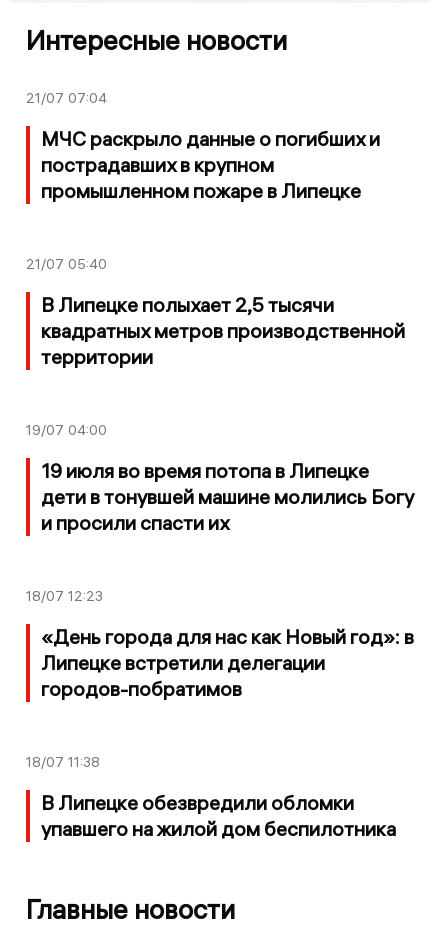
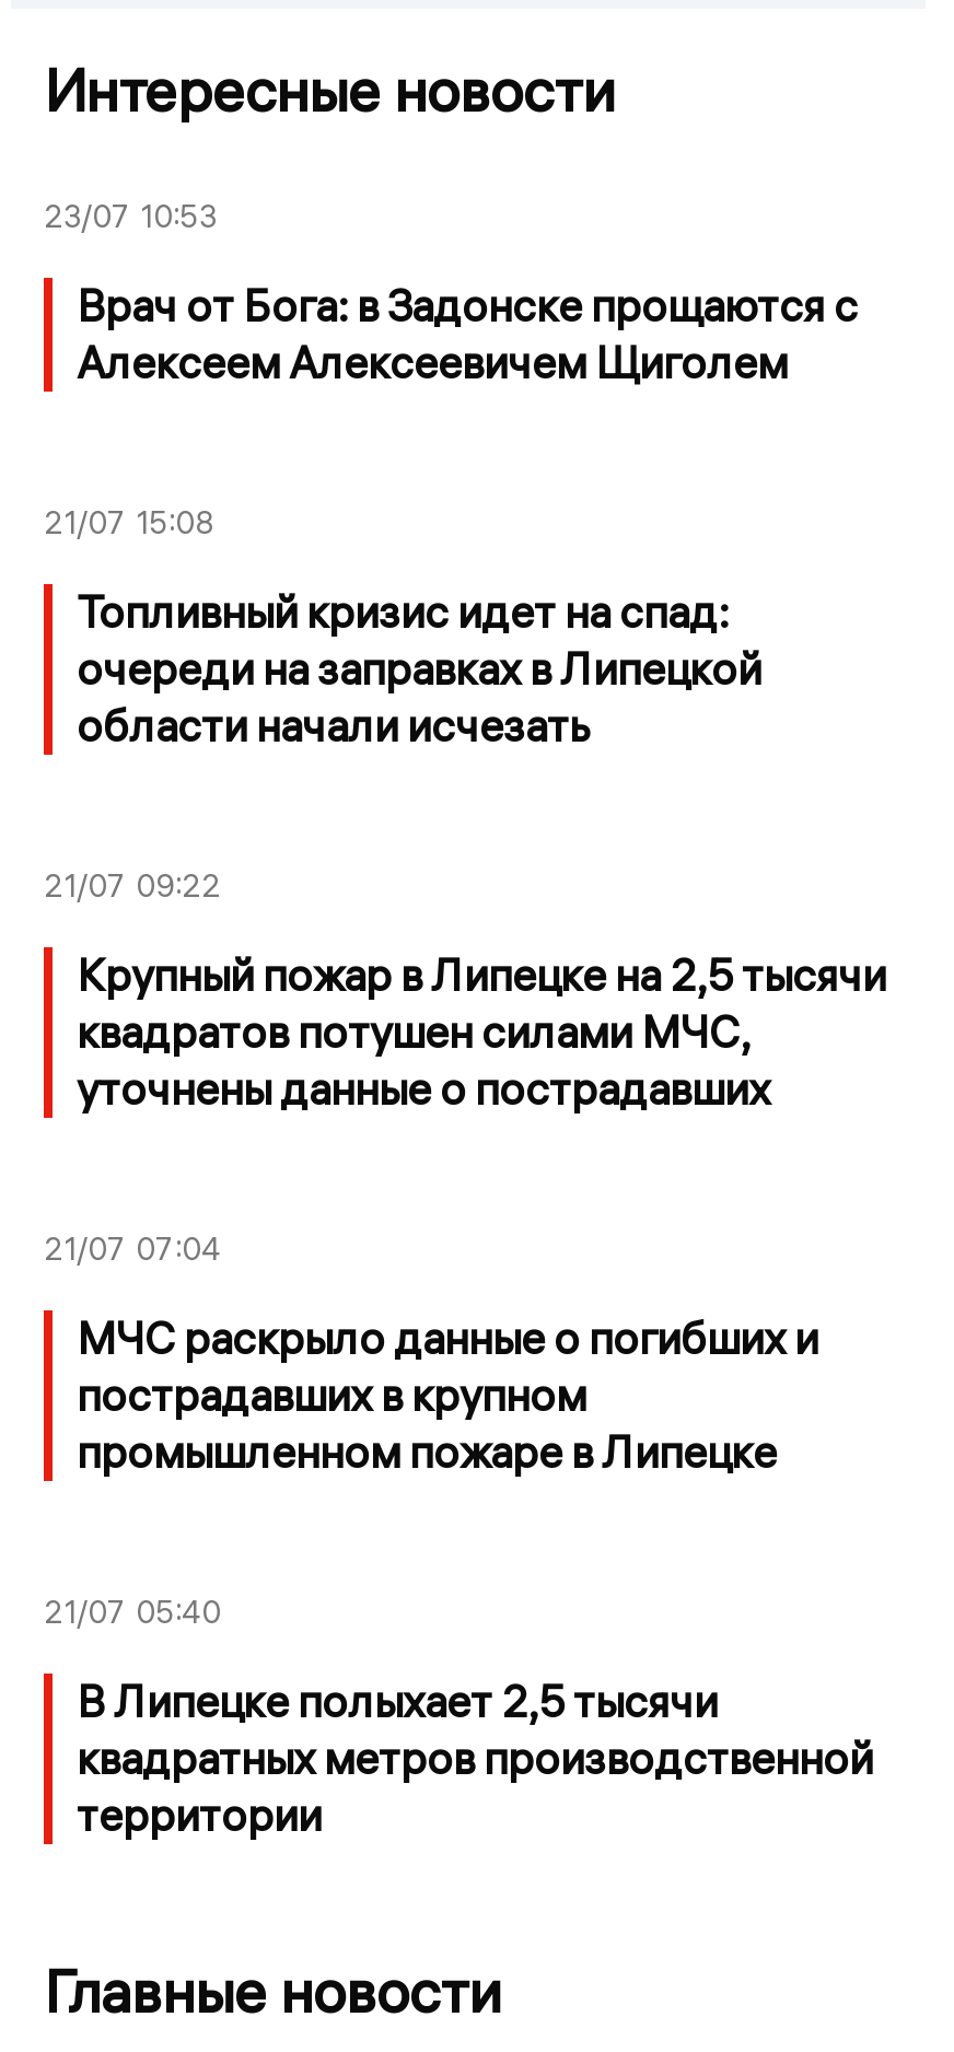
none -> [44,197,886,1115] 23/07 10:53 | Врач от Бога: в Задонске прощаются с | Алексеем Алексеевичем Щиголем | 21/07 15:08 | Топливный кризис идет на спад: | очереди на заправках в Липецкой | области начали исчезать | 21/07 09:22 | Крупный пожар в Липецке на 2,5 тысячи | квадратов потушен силами МЧС, | уточнены данные о пострадавших
moved [26,89,405,369] -> [44,1229,873,1842]: 21/07 07:04 | МЧС раскрыло данные о погибших и | пострадавших в крупном | промышленном пожаре в Липецке | 21/07 05:40 | В Липецке полыхает 2,5 тысячи | квадратных метров производственной | территории
[26,421,414,841] 19/07 04:00 | 19 июля во время потопа в Липецке | дети в тонувшей машине молились Богу | и просили спасти их | 18/07 12:23 | «День города для нас как Новый год»: в | Липецке встретили делегации | городов-побратимов | 18/07 11:38 | В Липецке обезвредили обломки | упавшего на жилой дом беспилотника -> none

